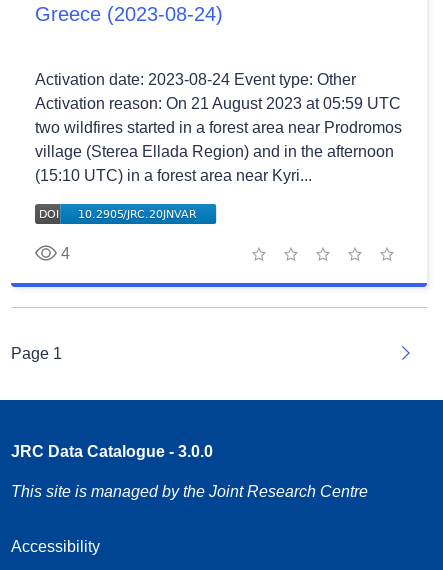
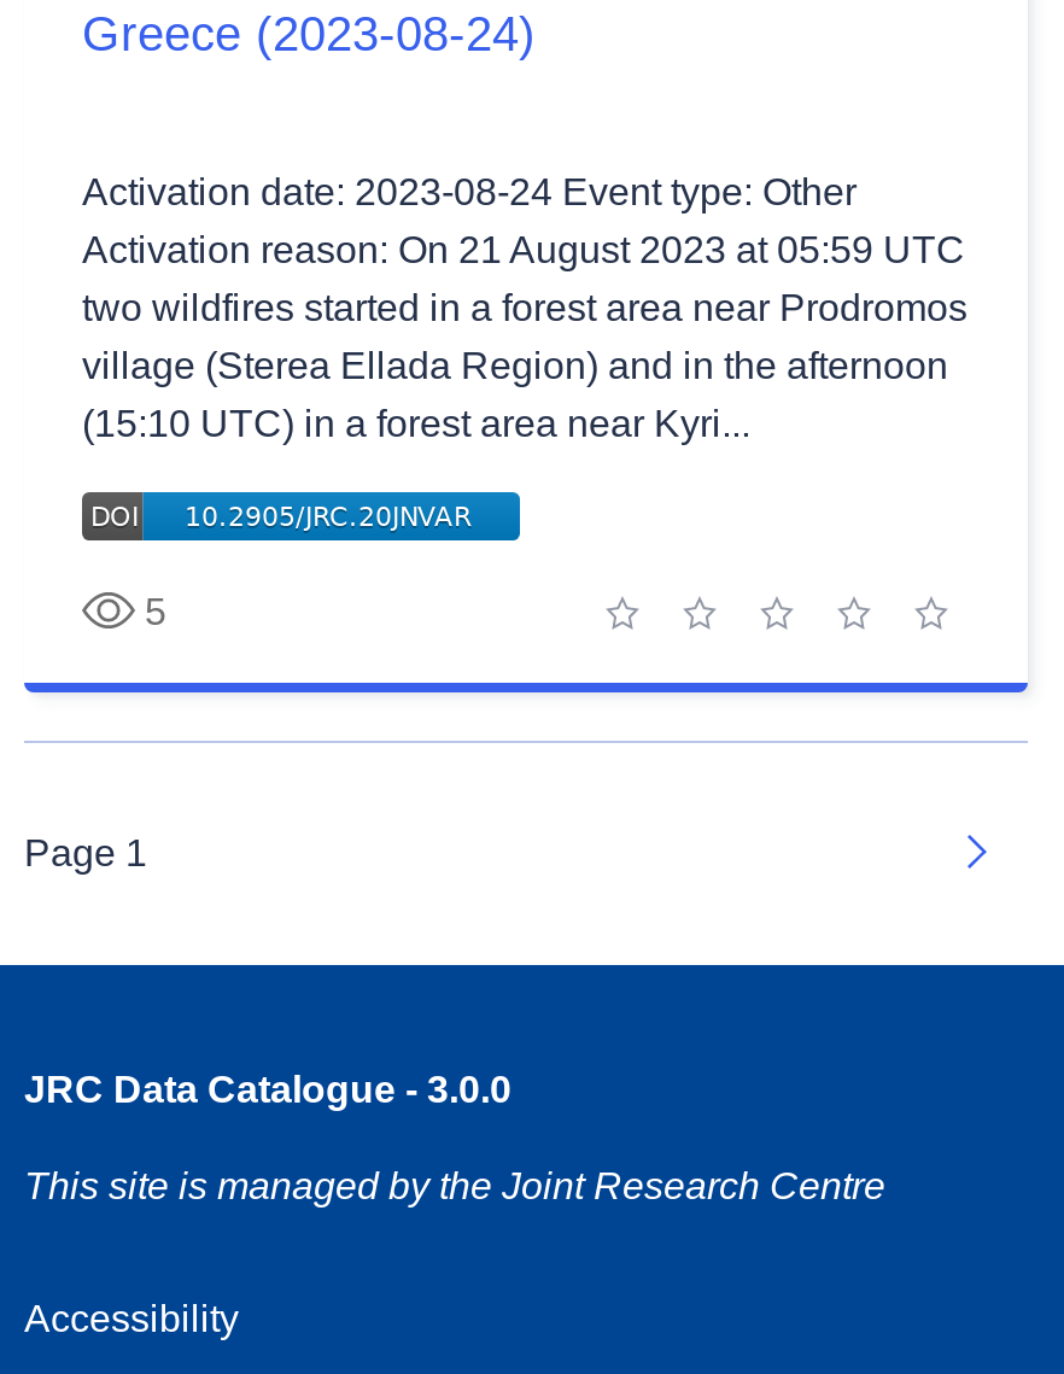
[61,245,70,262] 4 -> [145,591,166,632] 5

